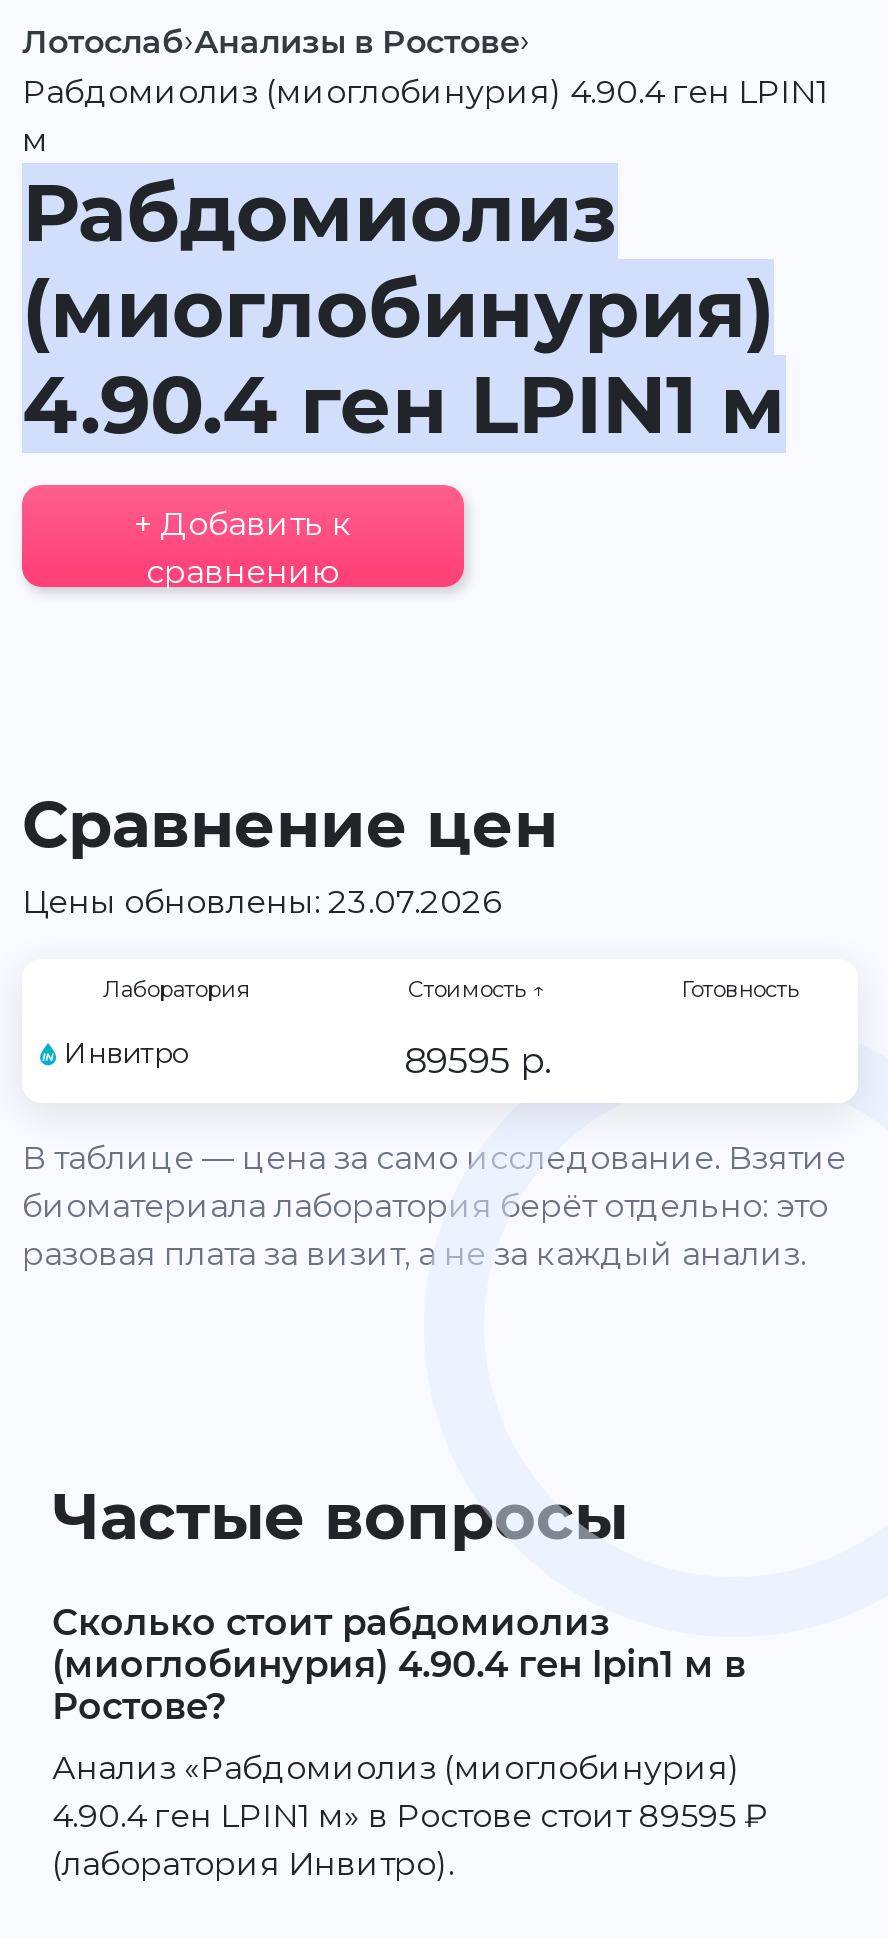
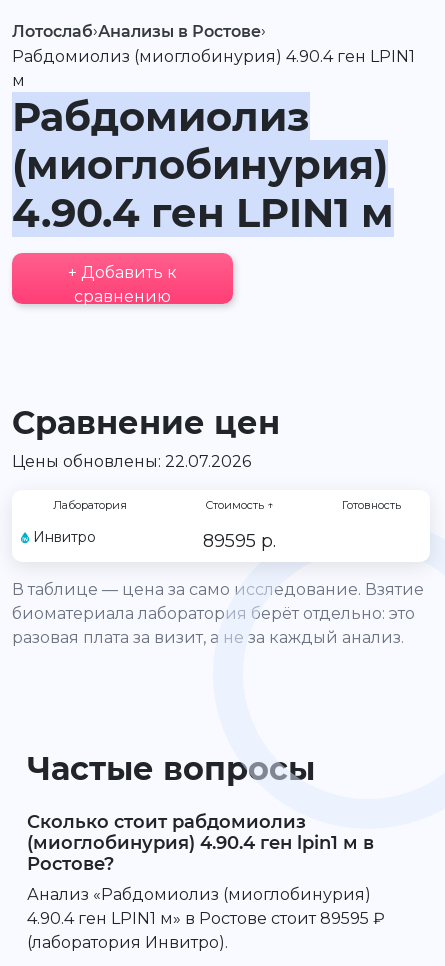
[22,883,500,921] Цены обновлены: 23.07.2026 -> [12,452,251,471] Цены обновлены: 22.07.2026

